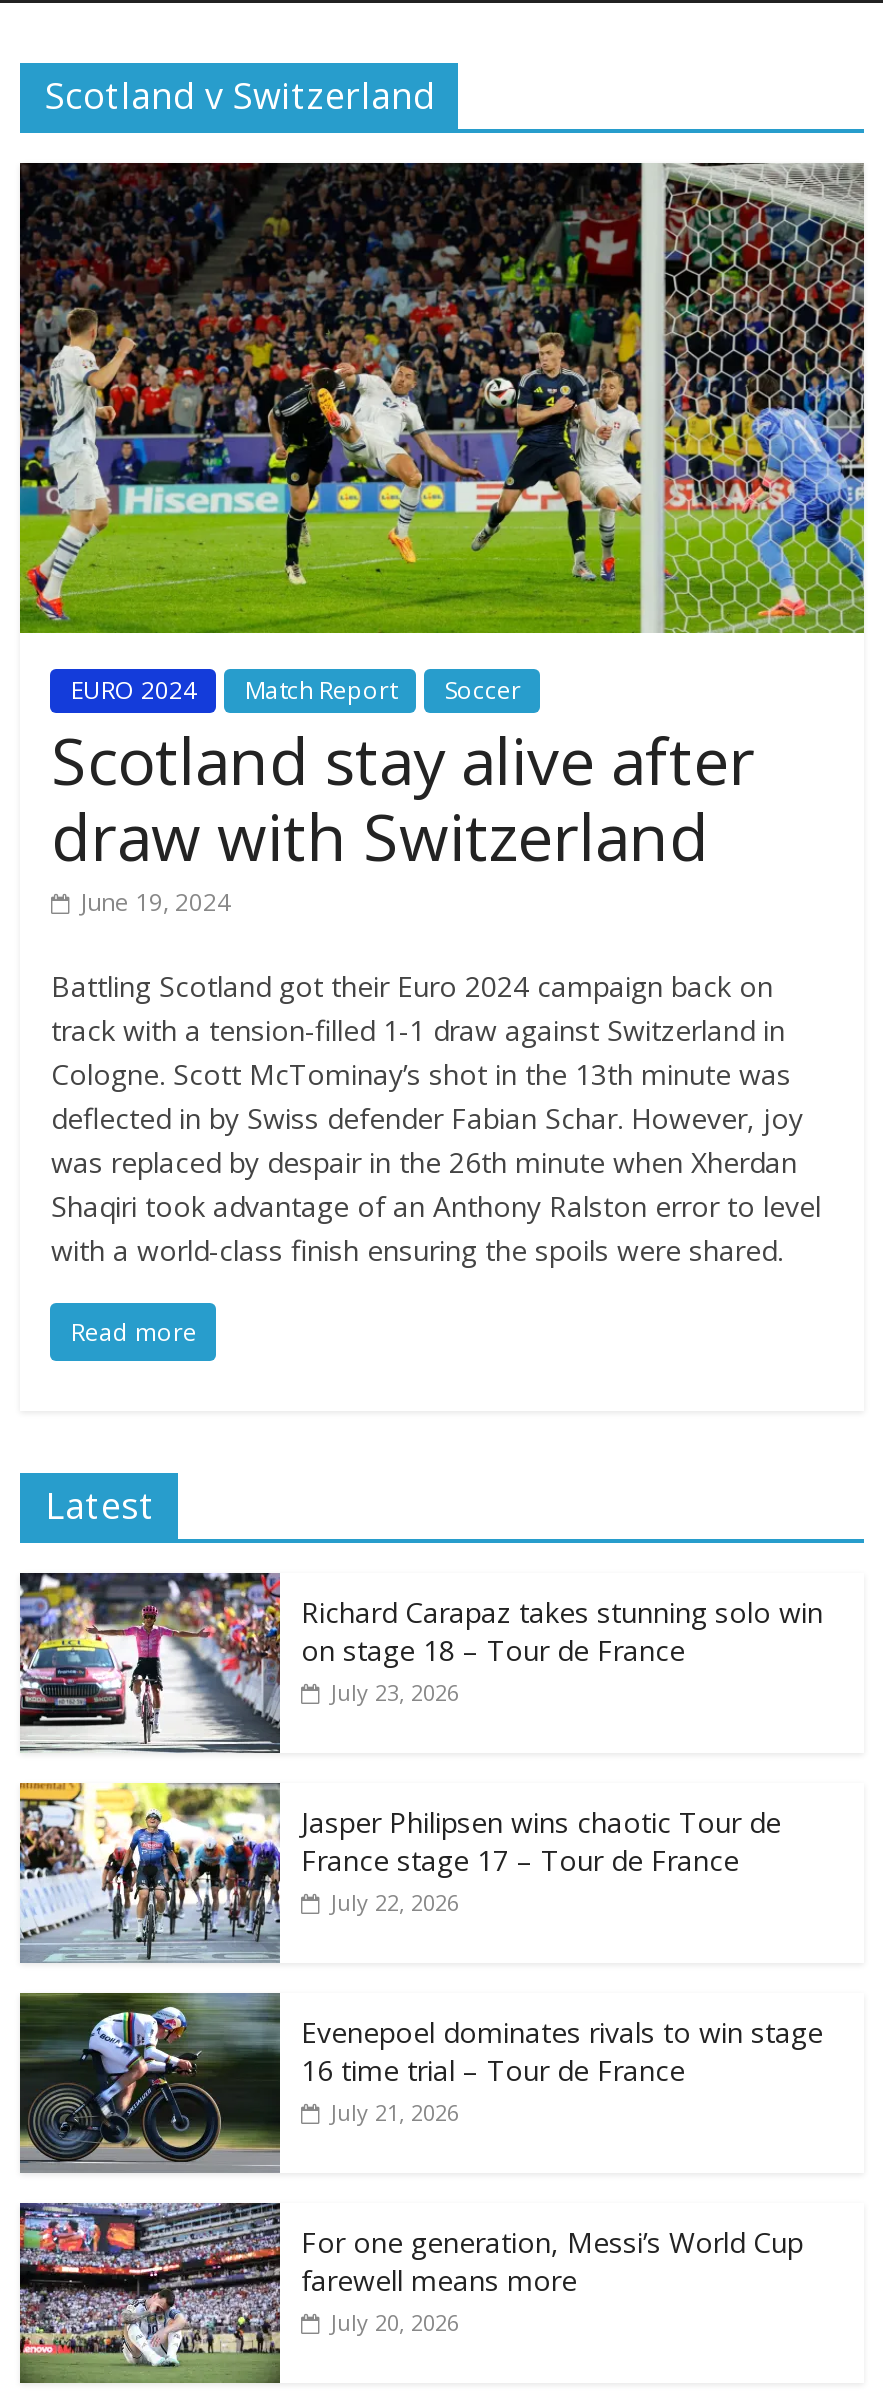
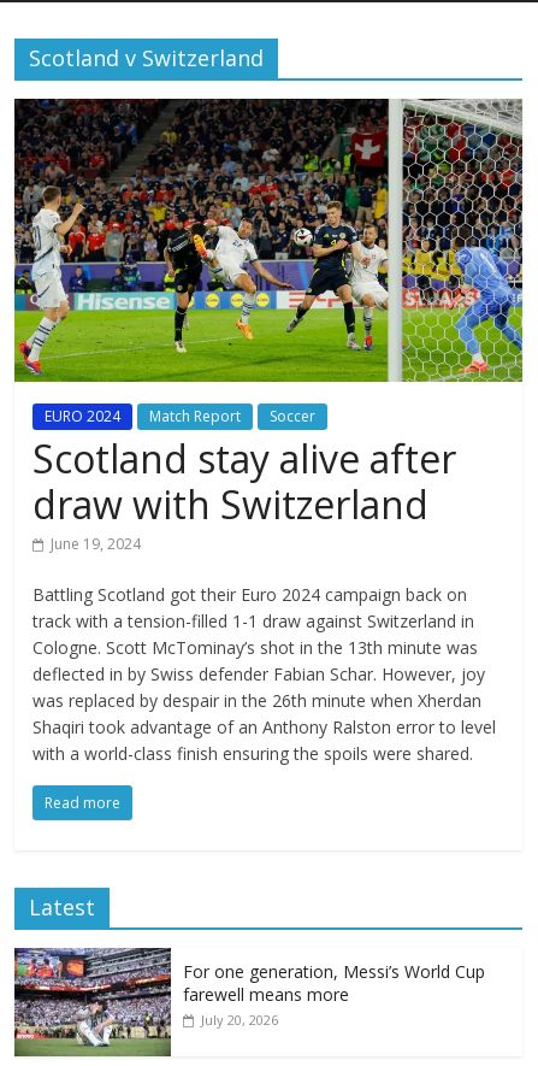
[18,1571,823,1753] [image] | Richard Carapaz takes stunning solo win | on stage 18 – Tour de France | July 23, 2026 -> none
[18,1781,781,1965] [image] | Jasper Philipsen wins chaotic Tour de | France stage 17 – Tour de France | July 22, 2026 -> none
[18,1991,823,2173] [image] | Evenepoel dominates rivals to win stage | 16 time trial – Tour de France | July 21, 2026 -> none

